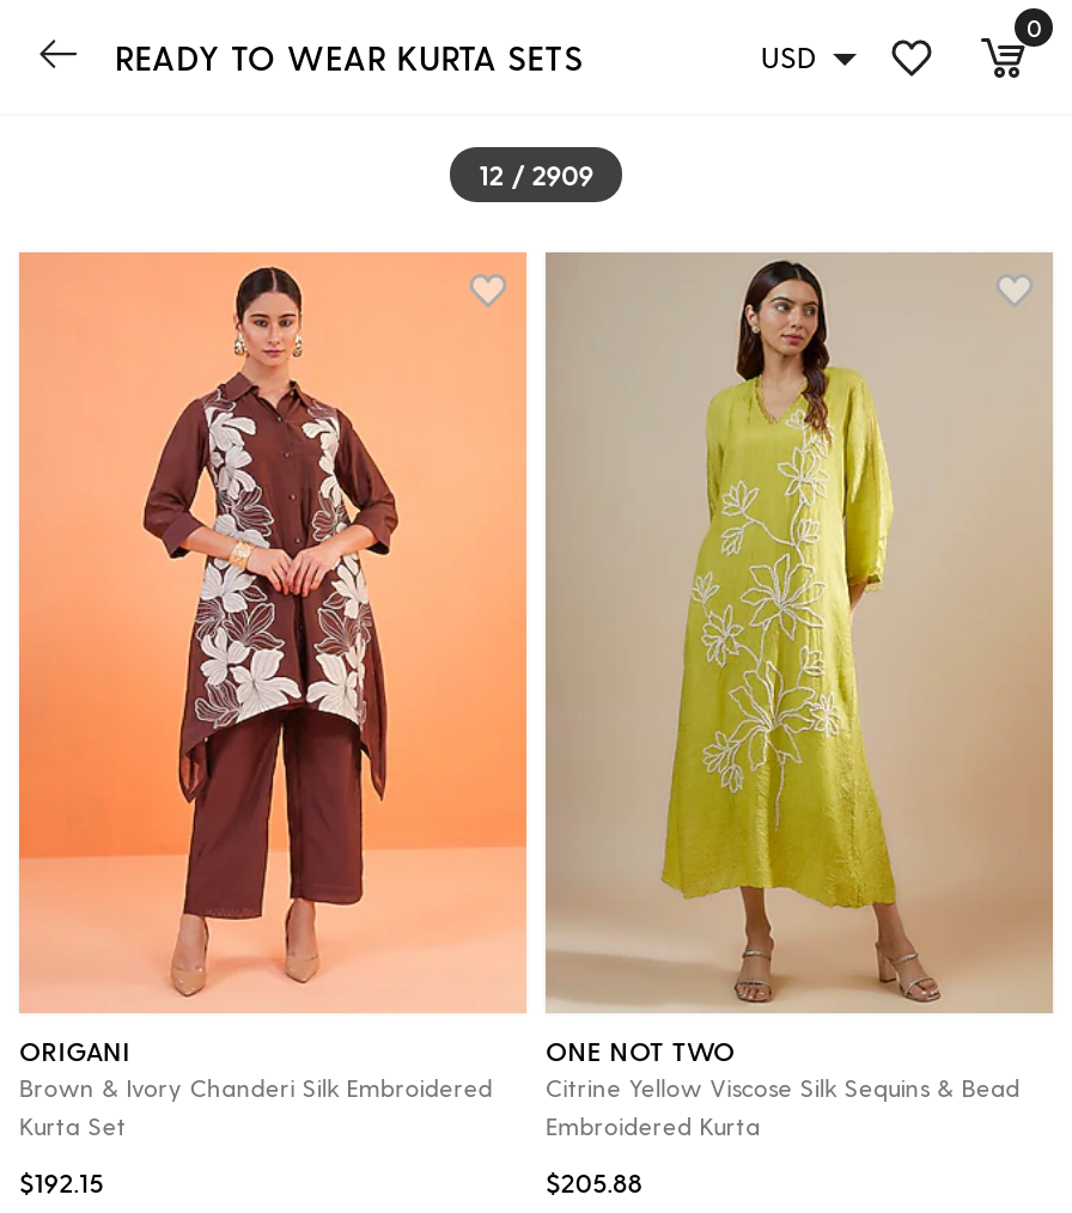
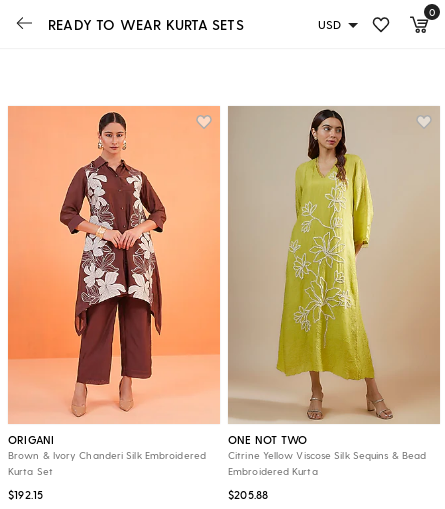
[479,159,593,190] 12 / 2909 -> none

